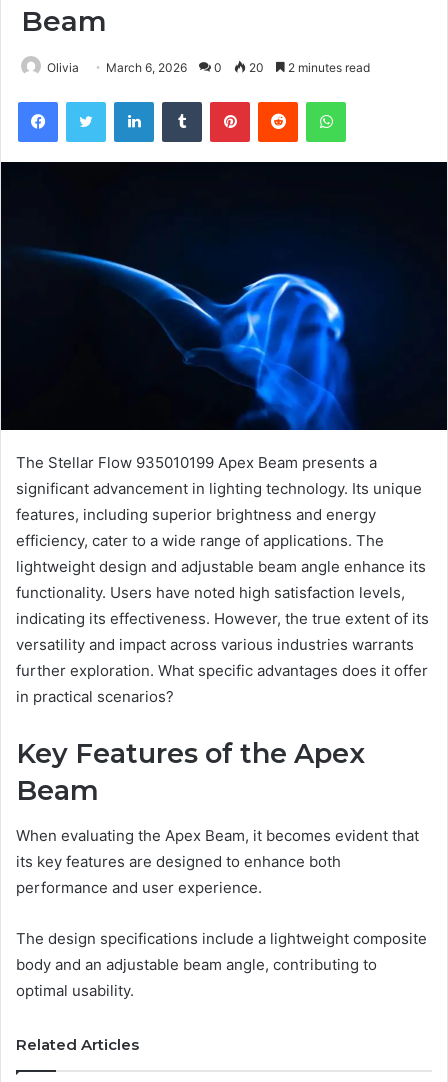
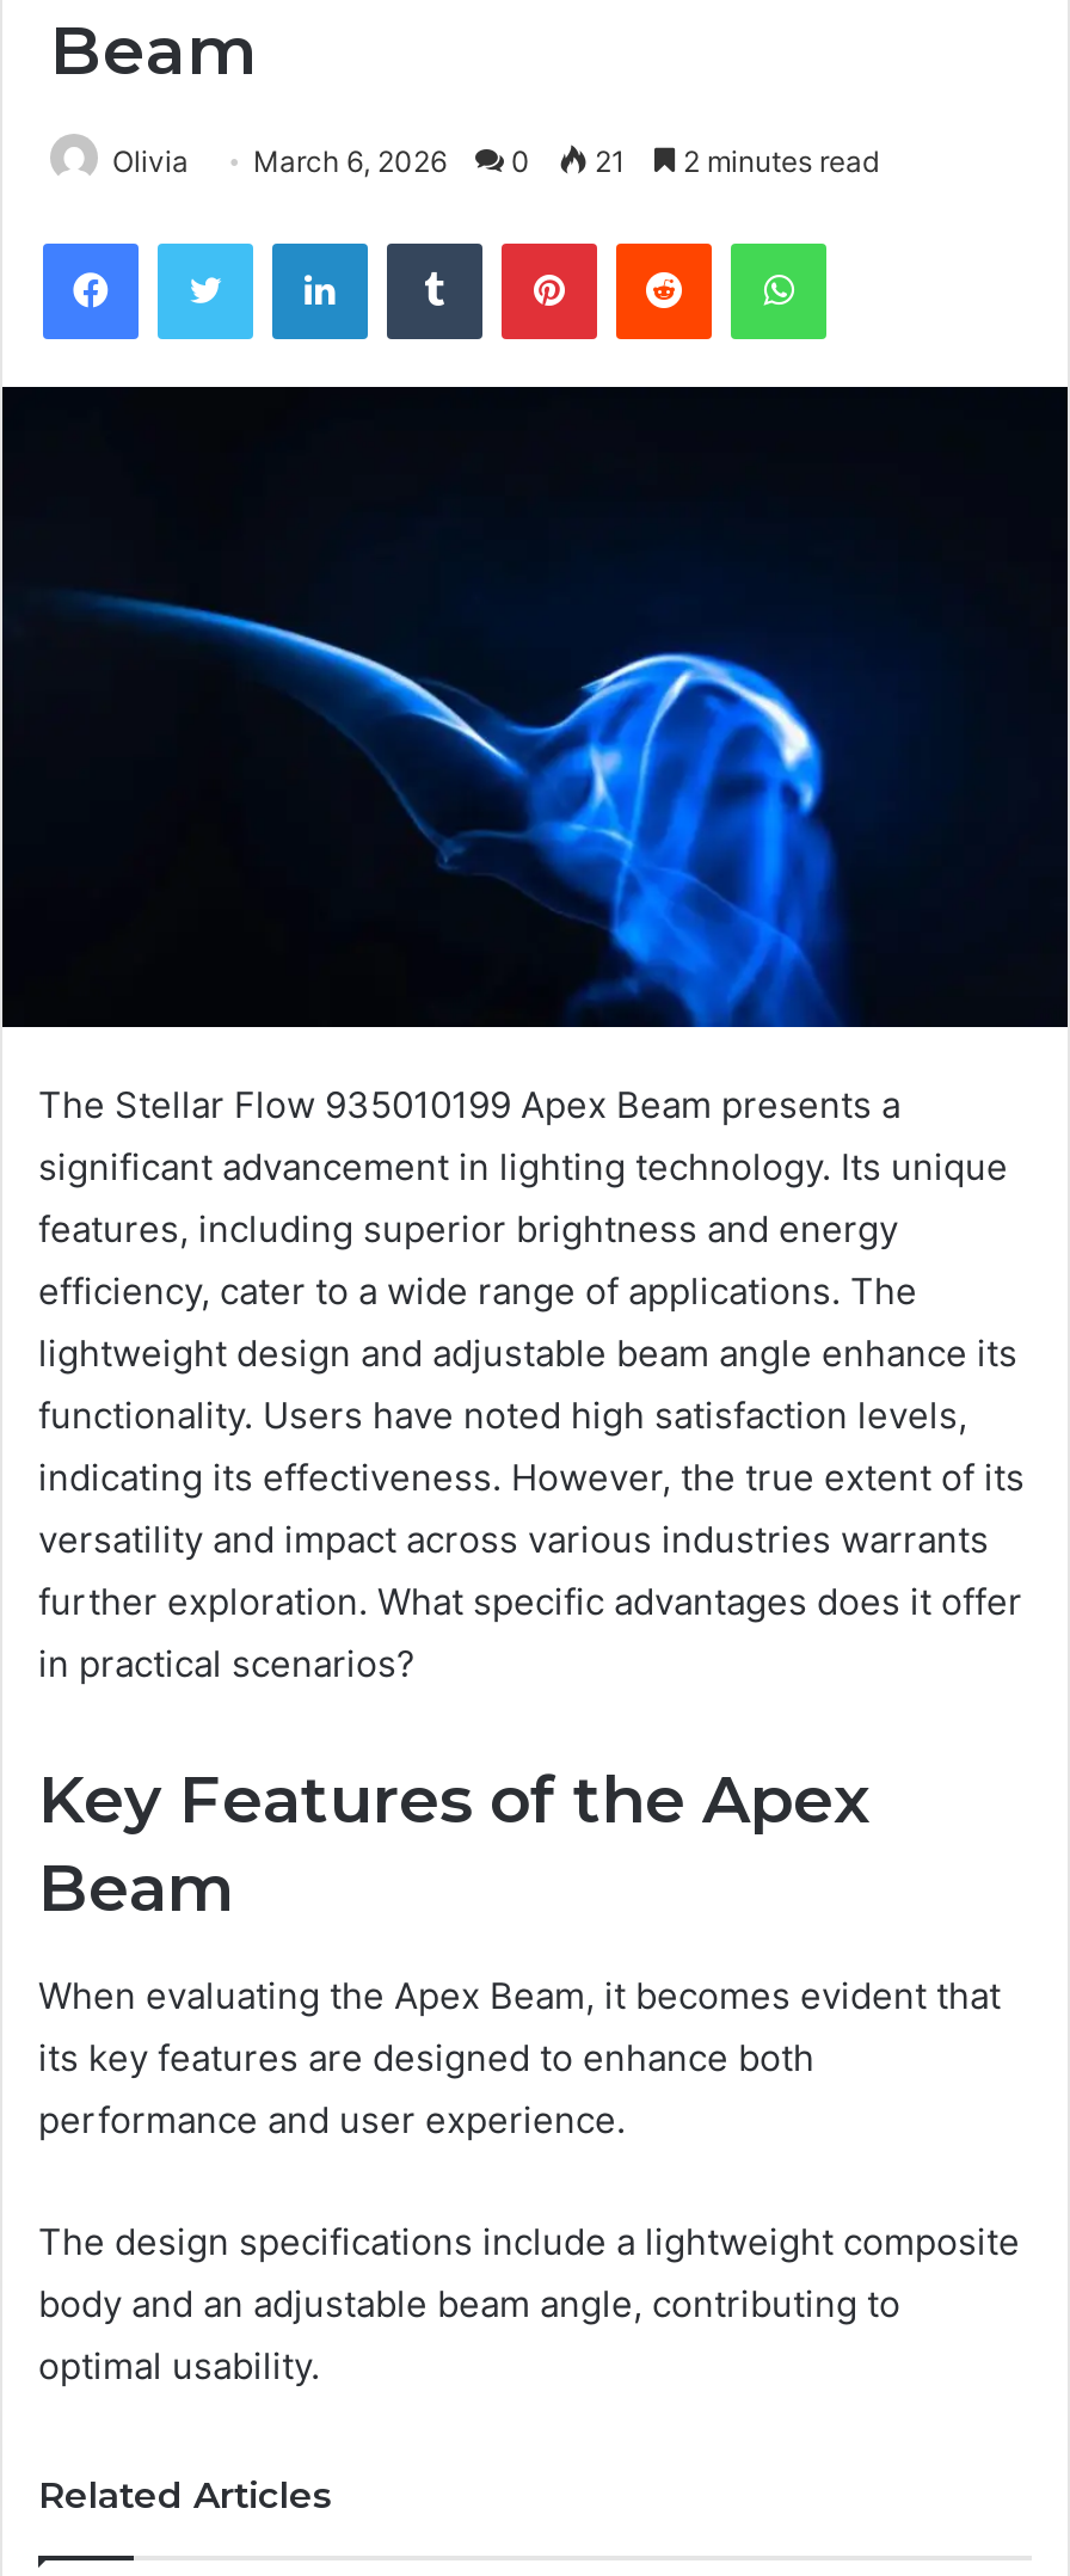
[47,60,370,75] Olivia March 6, 2026 0 20 2 minutes read -> [112,143,879,179] Olivia March 6, 2026 0 21 2 minutes read

